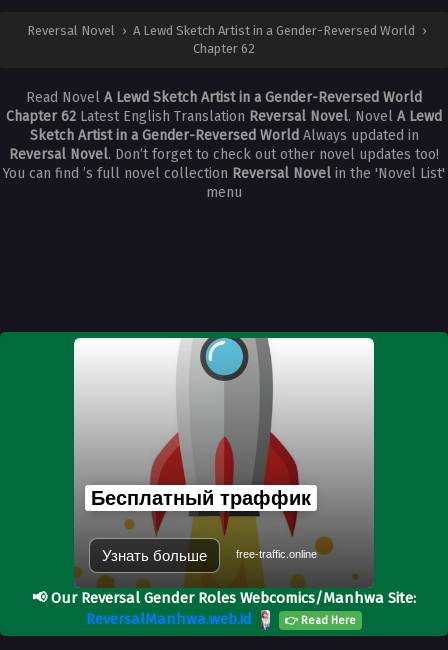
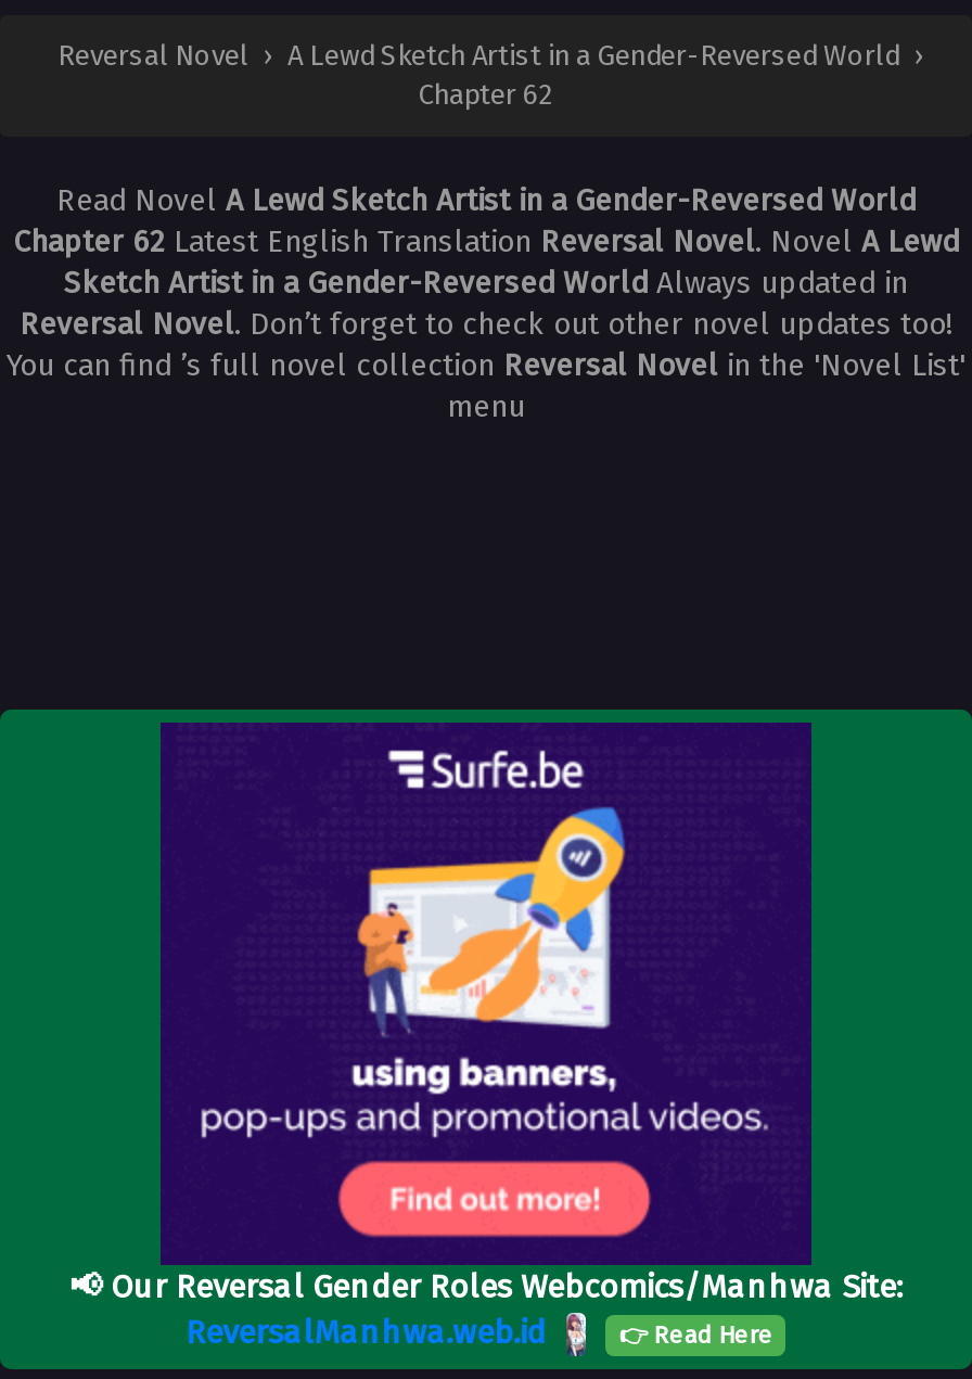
[73,337,375,586] [image] -> [158,720,814,1261] [image]
[91,487,317,564] Бесплатный траффик | Узнать больше | free-traffic.online -> none

